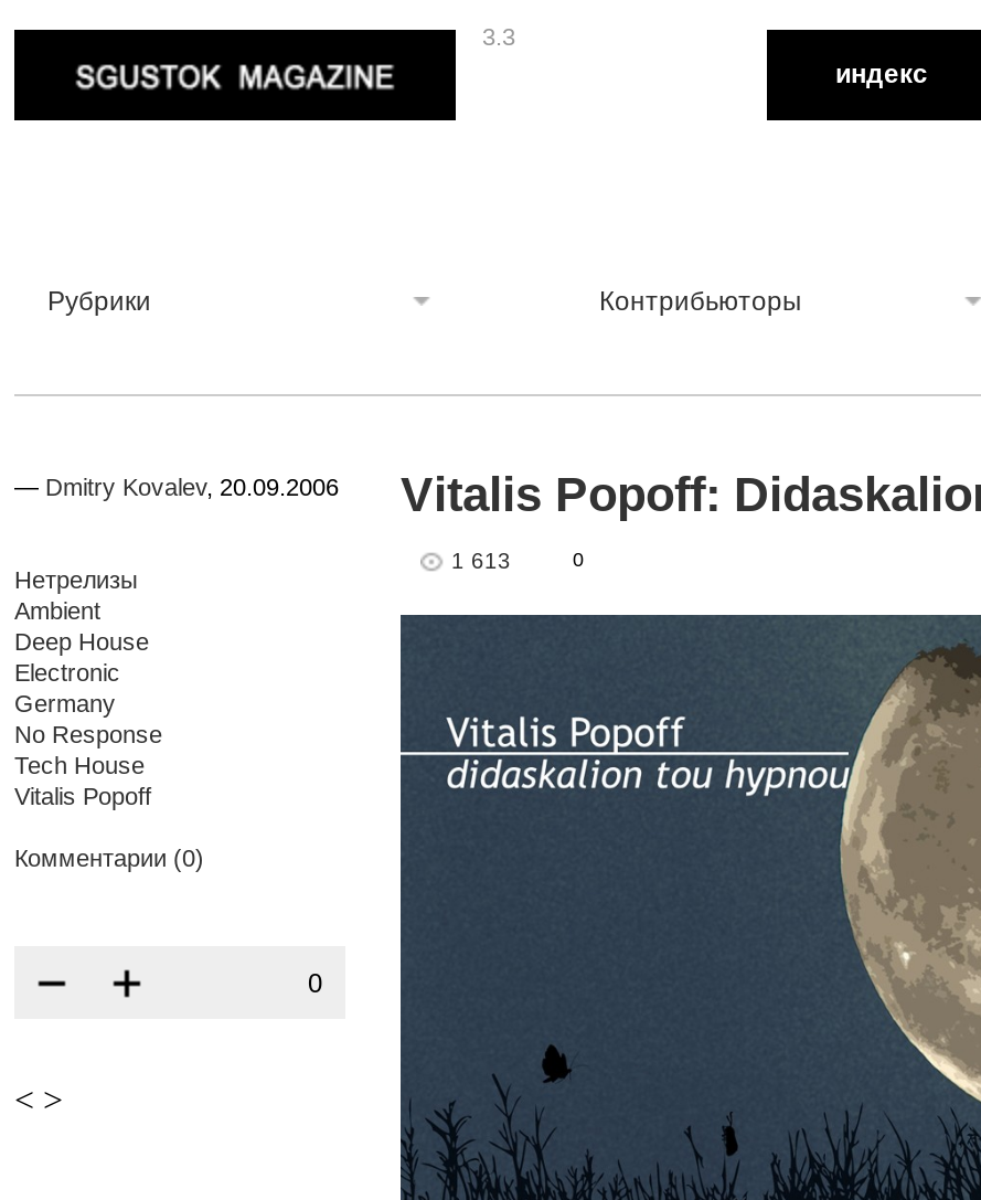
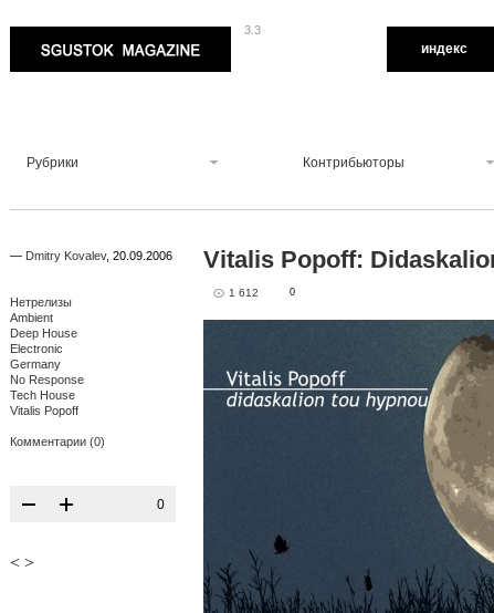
[451,549,511,573] 1 613 -> [229,287,259,299] 1 612

